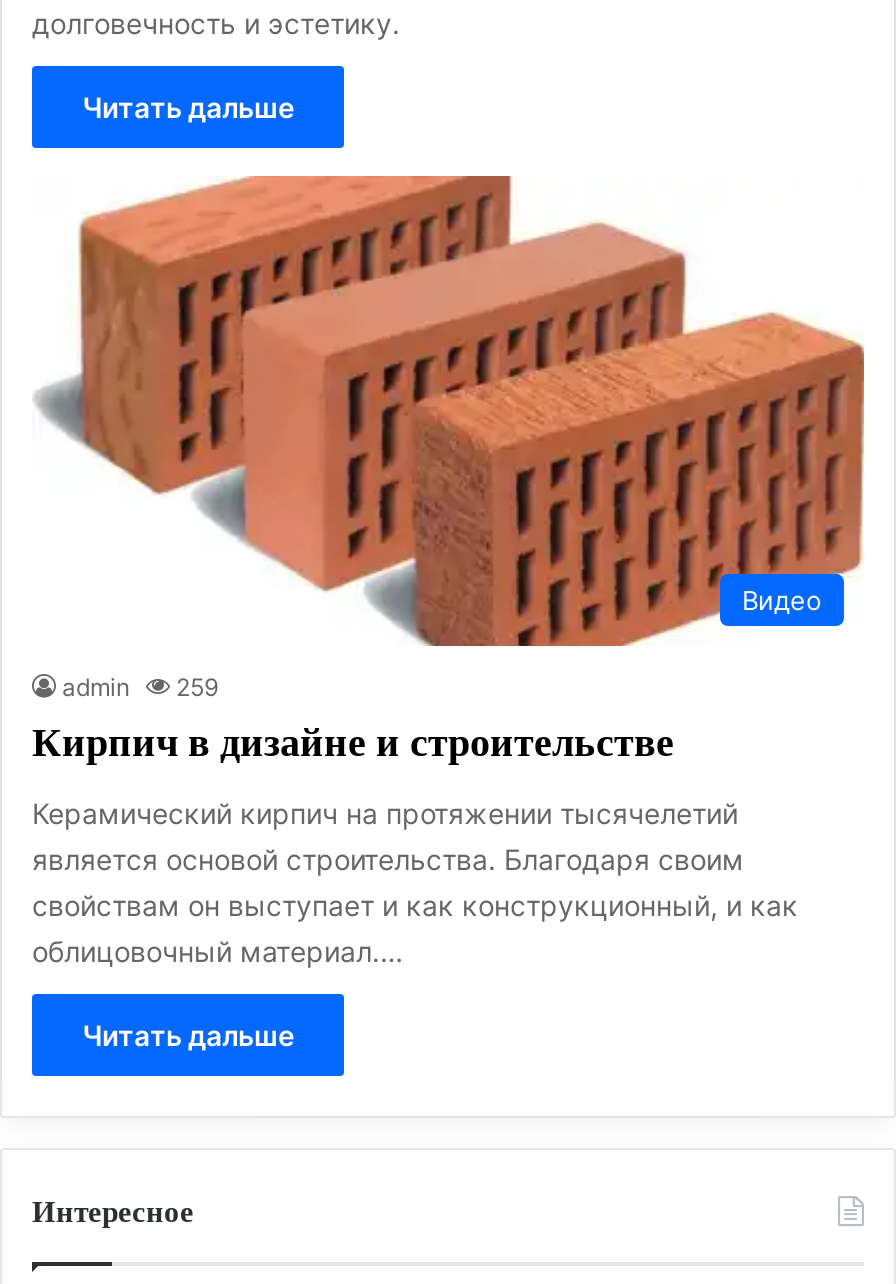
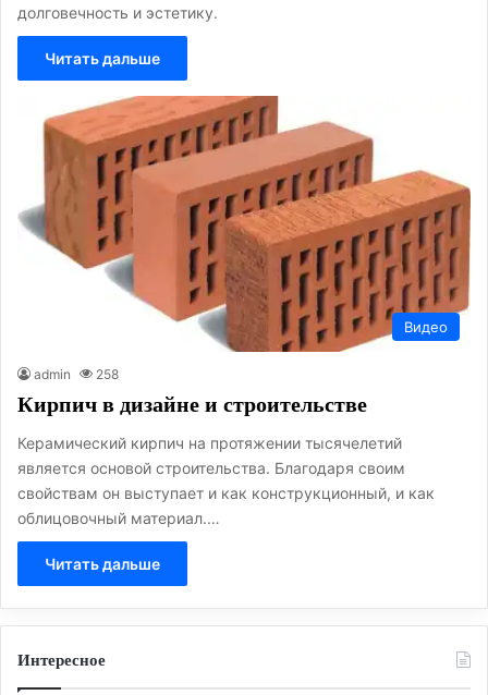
[62,672,218,702] admin 259 -> [34,366,119,382] admin 258

